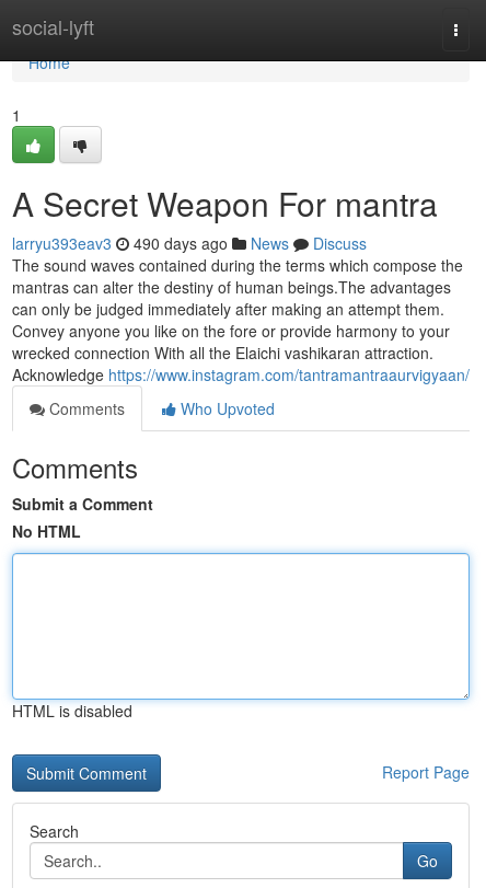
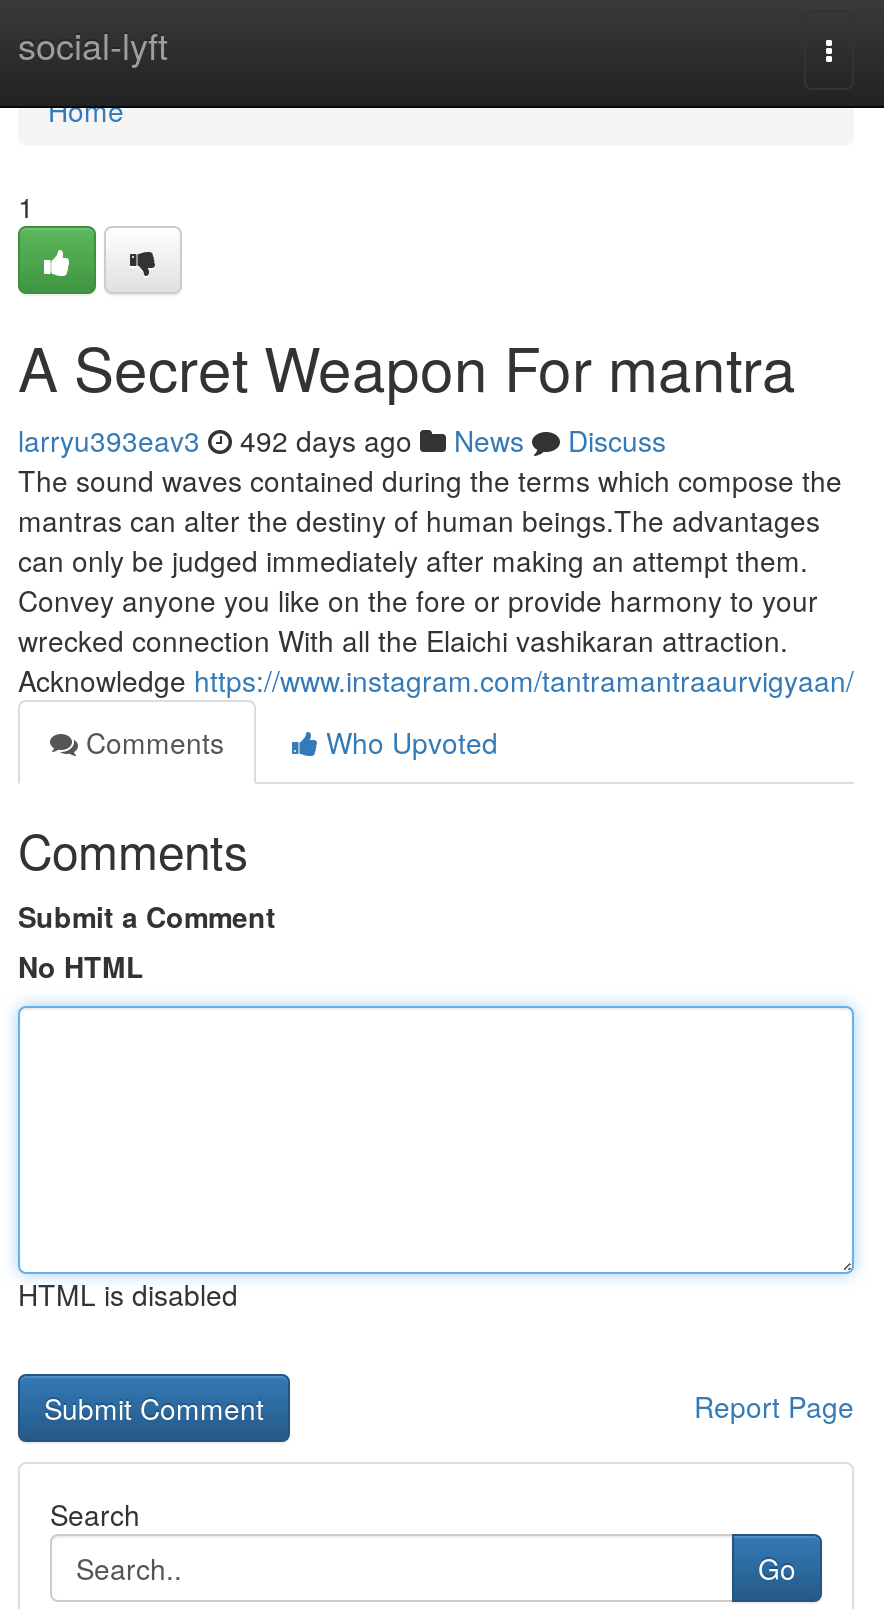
[12,232,367,254] larryu393eav3 490 days ago News Discuss -> [18,420,666,460] larryu393eav3 492 days ago News Discuss

